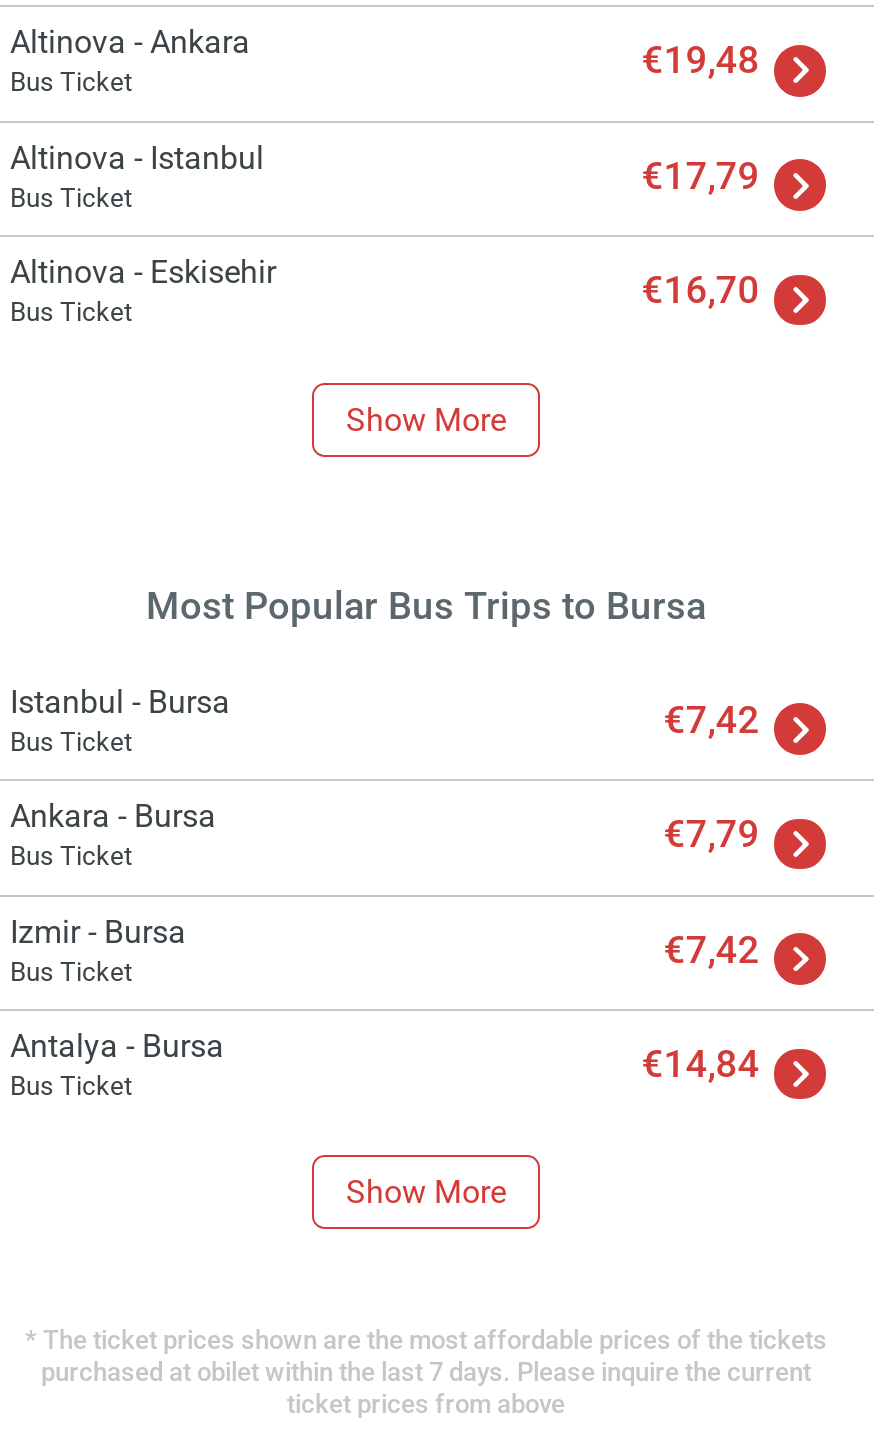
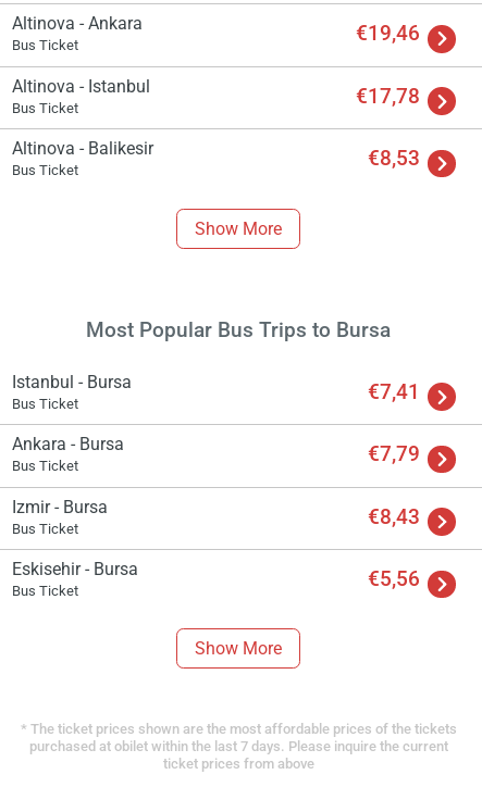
[641,38,759,84] €19,48 -> [355,21,420,46] €19,46
[641,153,759,199] €17,79 -> [355,83,420,108] €17,78
[10,253,276,291] Altinova - Eskisehir -> [12,138,153,159] Altinova - Balikesir
[641,267,759,313] €16,70 -> [367,146,420,171] €8,53
[663,697,759,743] €7,42 -> [367,379,420,404] €7,41
[663,926,759,972] €7,42 -> [367,504,420,529] €8,43
[10,1027,224,1065] Antalya - Bursa -> [12,559,138,579] Eskisehir - Bursa
[641,1041,759,1087] €14,84 -> [367,566,420,591] €5,56

